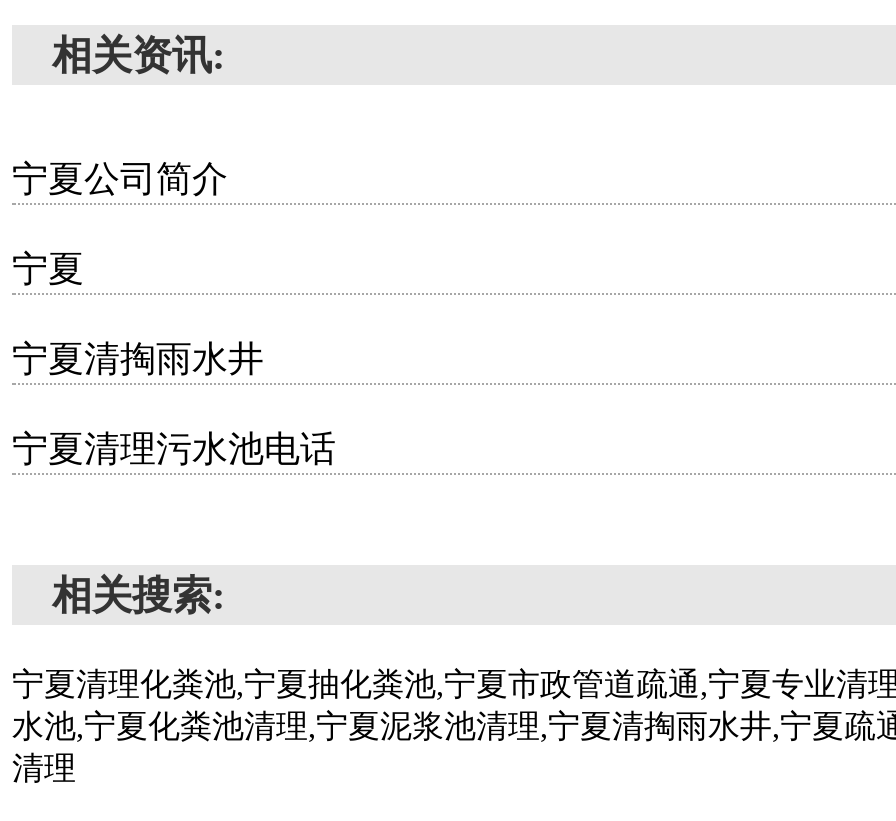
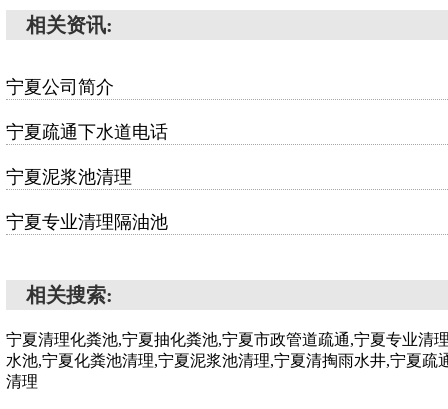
[12,249,84,289] 宁夏 -> [6,122,168,142] 宁夏疏通下水道电话
[12,339,264,379] 宁夏清掏雨水井 -> [6,167,132,187] 宁夏泥浆池清理
[12,429,336,469] 宁夏清理污水池电话 -> [6,212,168,232] 宁夏专业清理隔油池

